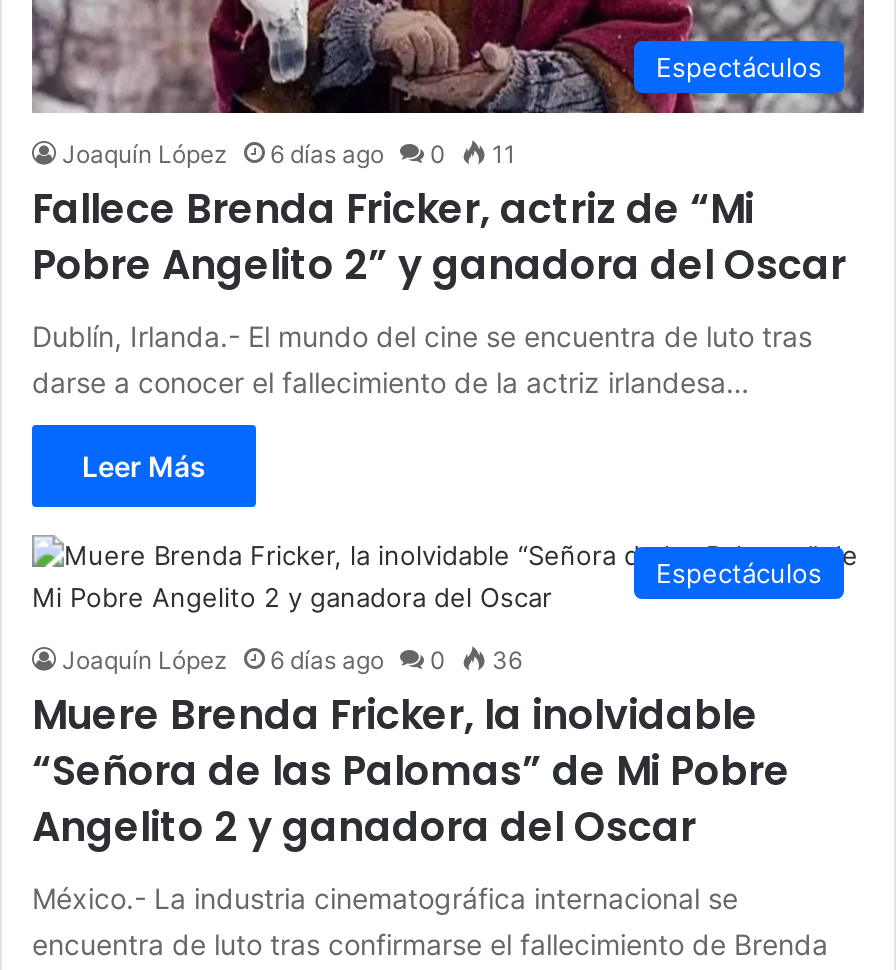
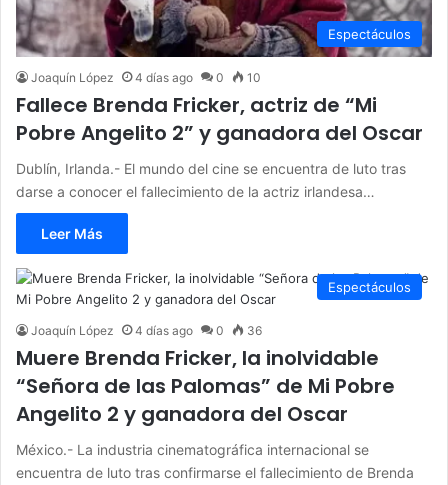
[270,139,384,169] 6 días ago -> [135,70,193,85] 4 días ago
[486,139,516,169] 11 -> [244,70,261,85] 10
[62,645,522,675] Joaquín López 6 días ago 0 36 -> [31,323,262,338] Joaquín López 4 días ago 0 36

